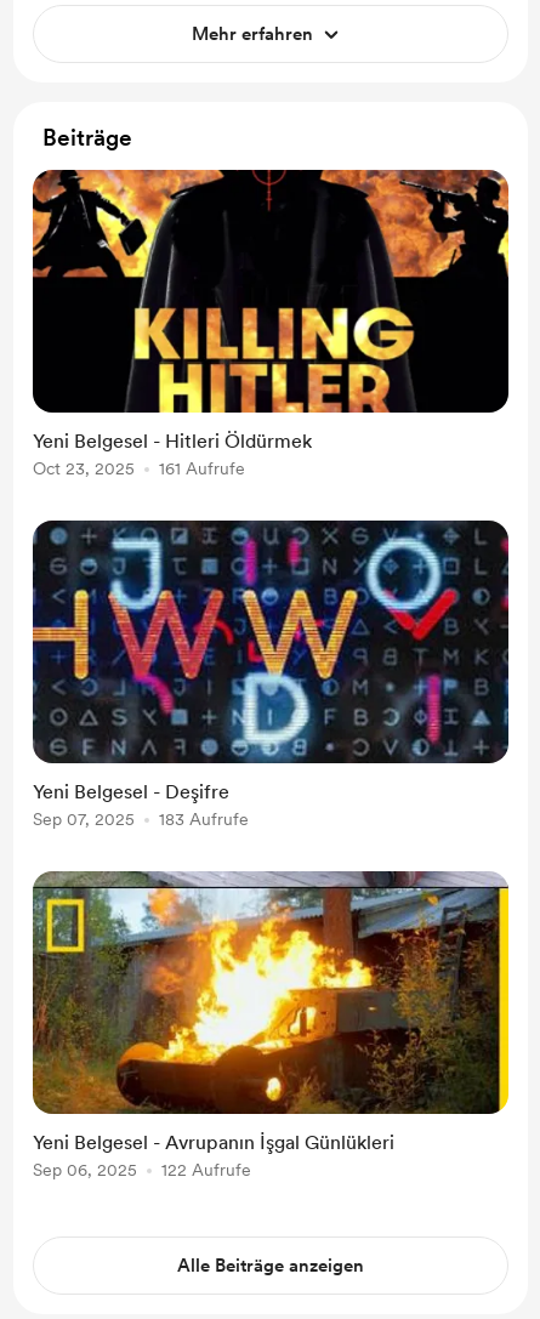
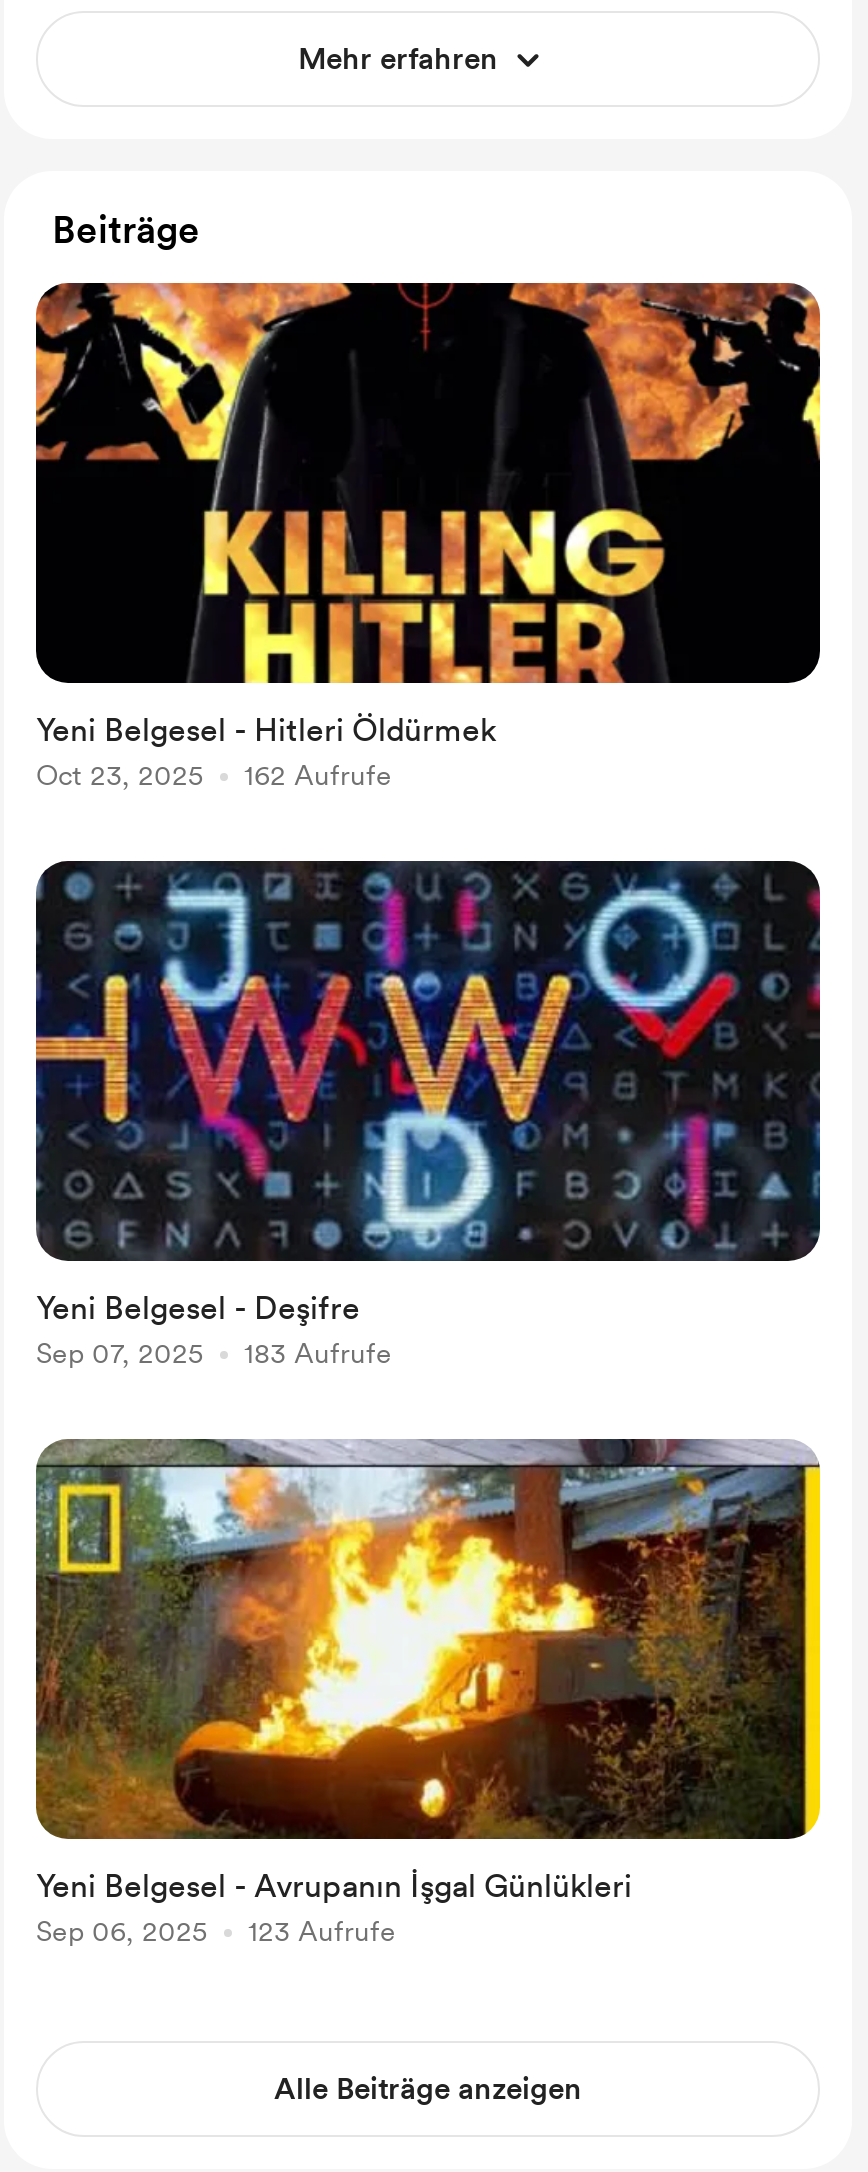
[33,459,245,478] Oct 23, 2025 161 Aufrufe -> [36,759,392,791] Oct 23, 2025 162 Aufrufe
[33,1160,251,1179] Sep 06, 2025 122 Aufrufe -> [36,1915,396,1947] Sep 06, 2025 123 Aufrufe

